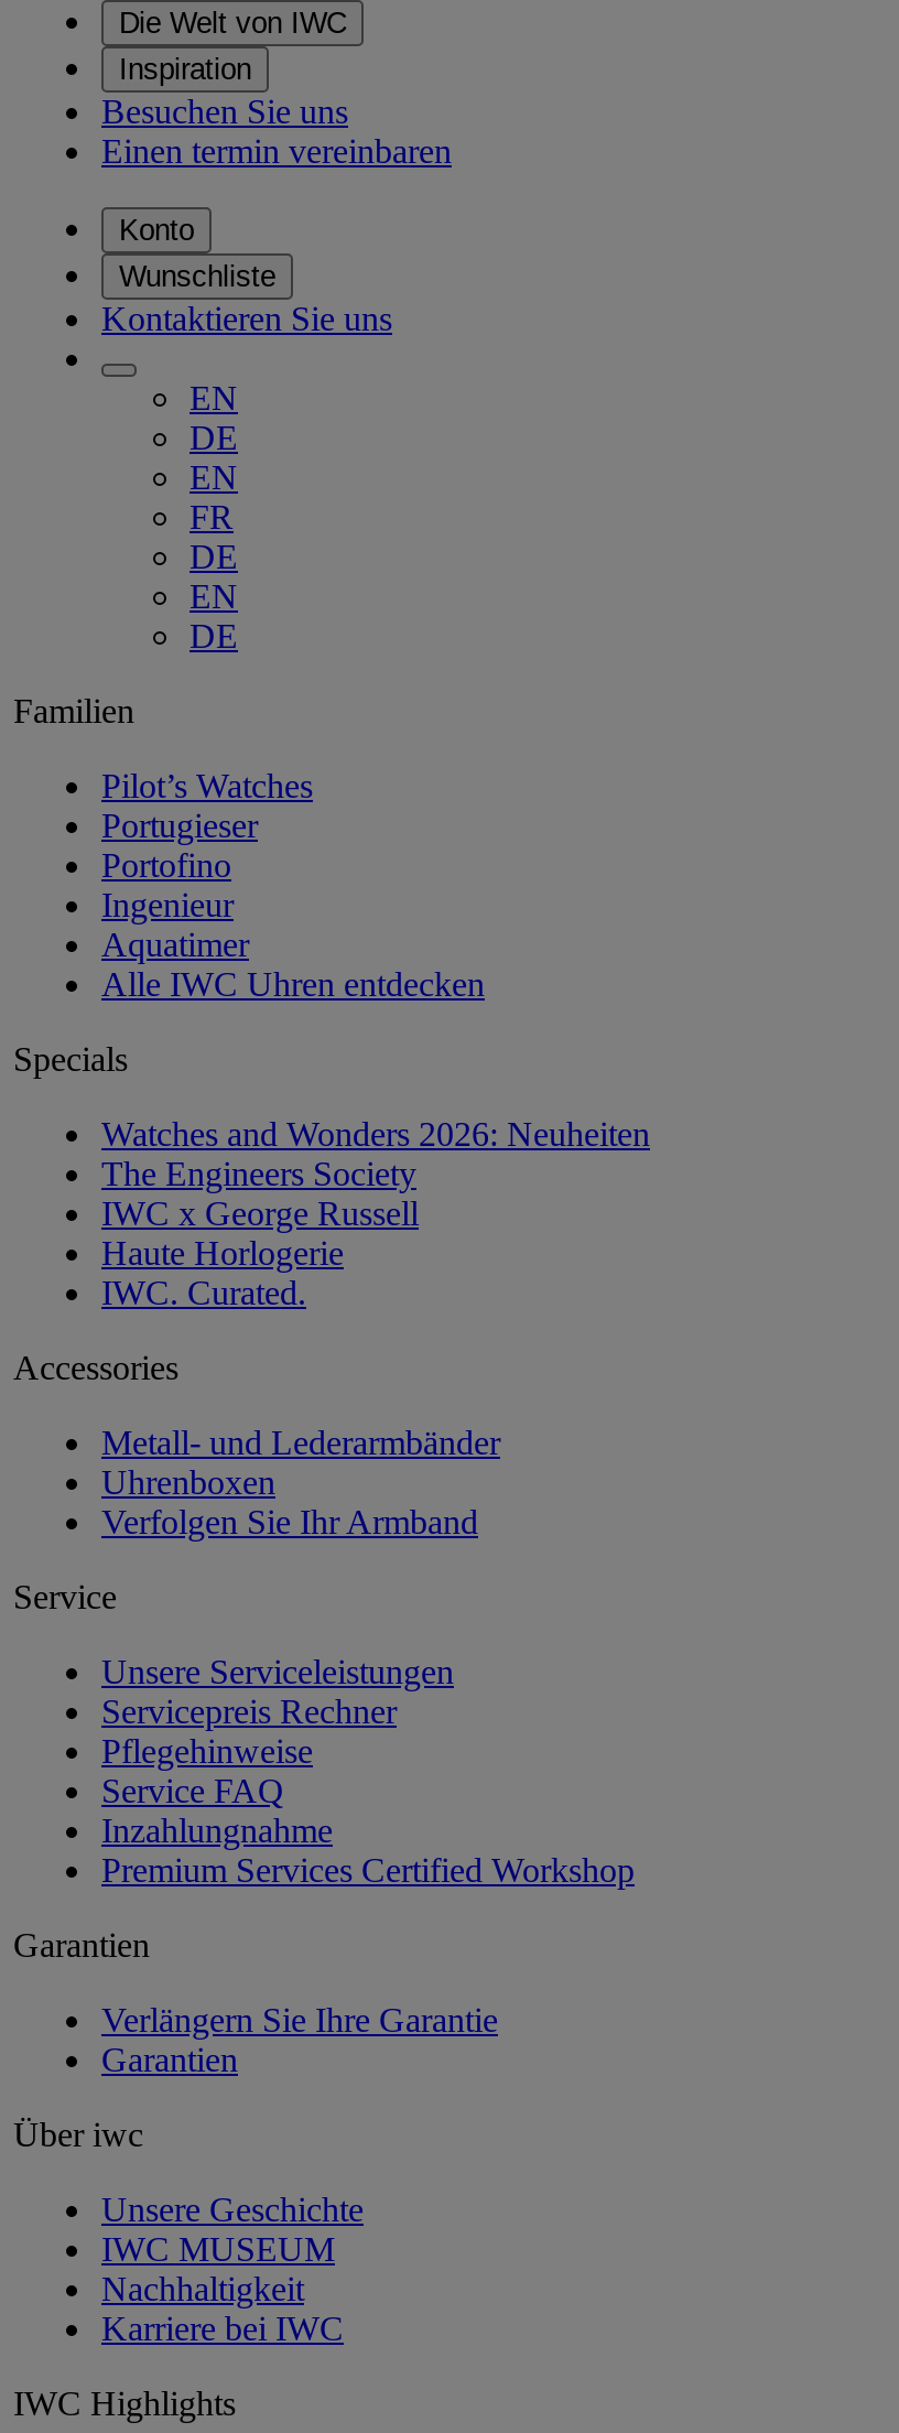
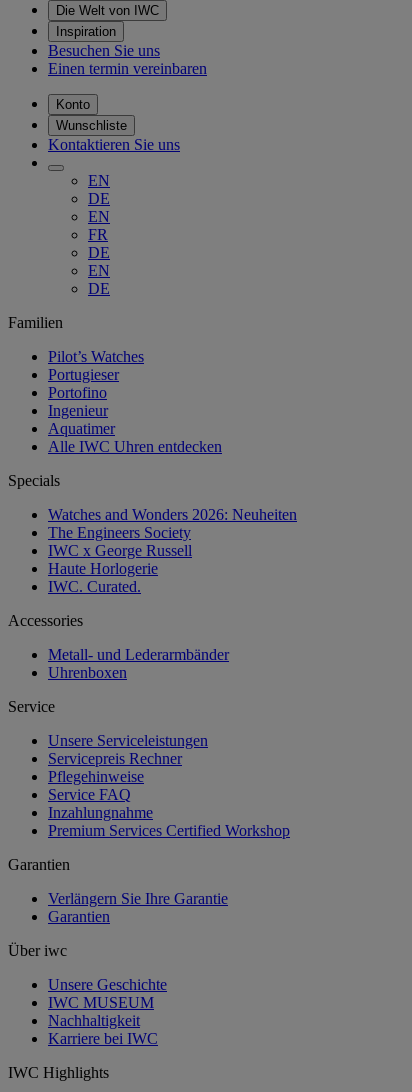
[101,1503,478,1541] Verfolgen Sie Ihr Armband -> none

